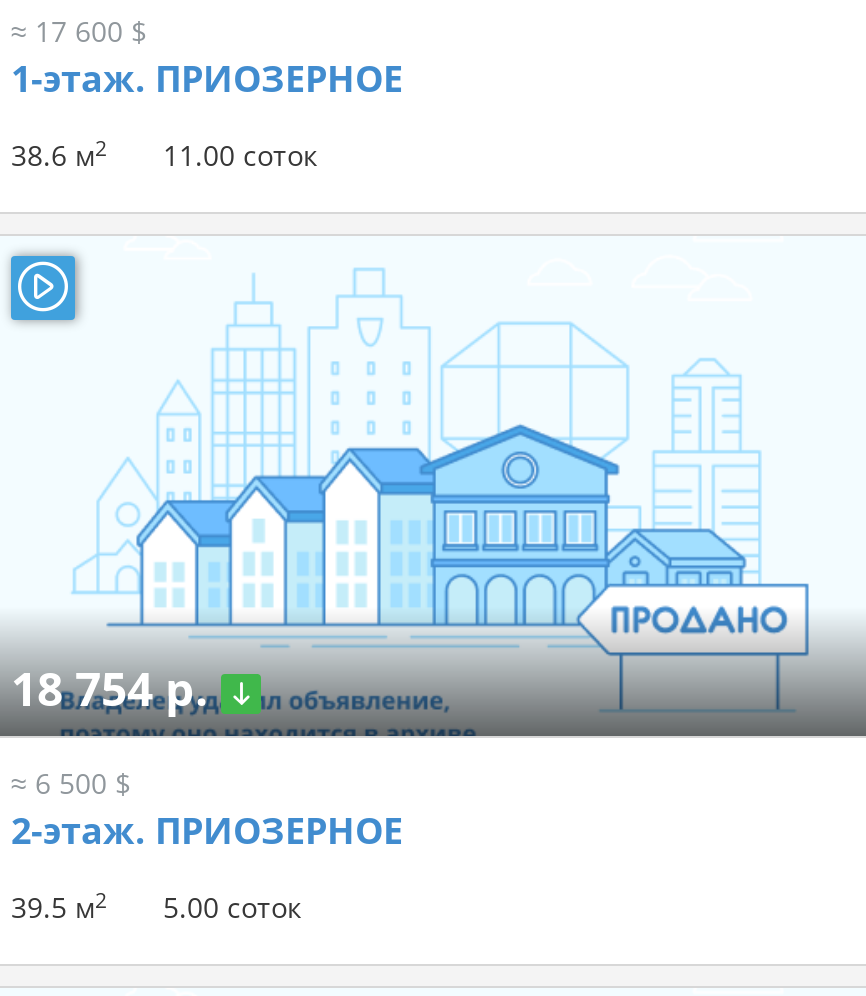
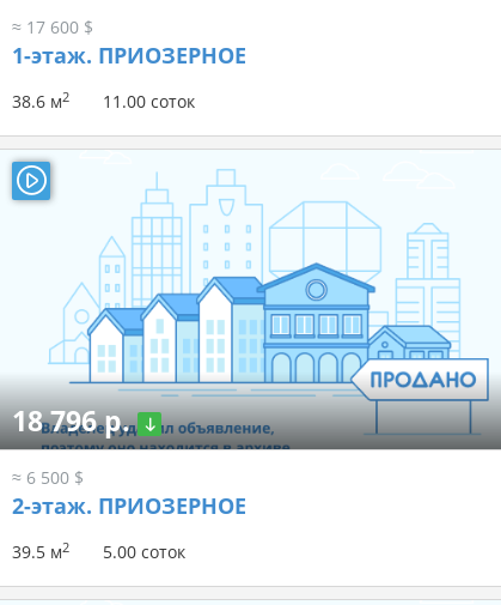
[11,657,221,721] 18 754 р. -> [12,402,138,440] 18 796 р.

